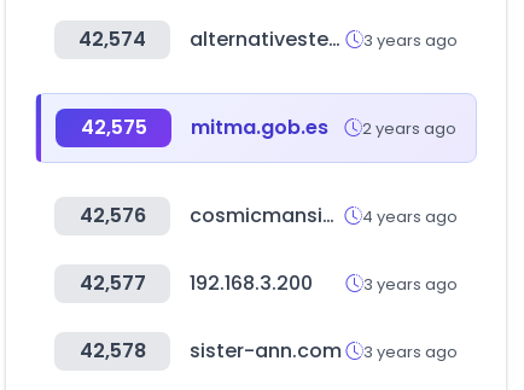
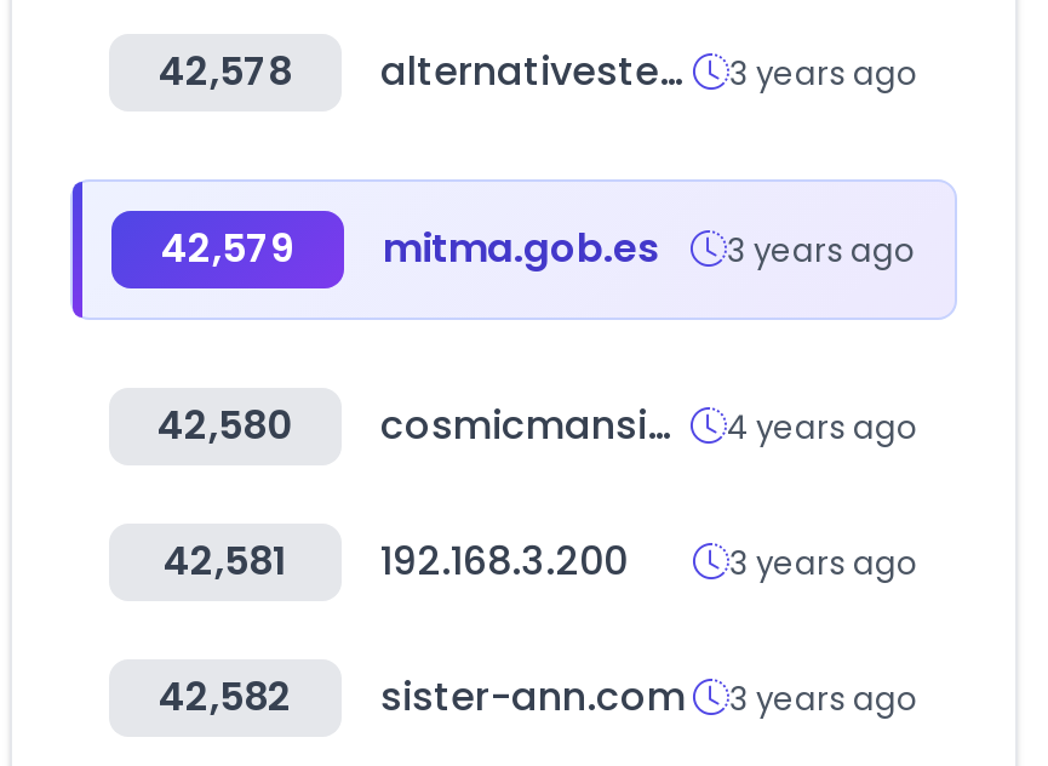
[78,25,146,53] 42,574 -> [159,44,292,99] 42,578
[80,113,147,141] 42,575 -> [161,221,294,276] 42,579
[362,117,456,139] 2 years ago -> [727,227,916,273] 3 years ago
[79,202,145,229] 42,576 -> [158,398,293,453] 42,580
[79,269,313,297] 42,577 192.168.3.200 -> [164,533,628,589] 42,581 192.168.3.200
[79,337,458,365] 42,578 sister-ann.com 3 years ago -> [159,669,918,725] 42,582 sister-ann.com 3 years ago

